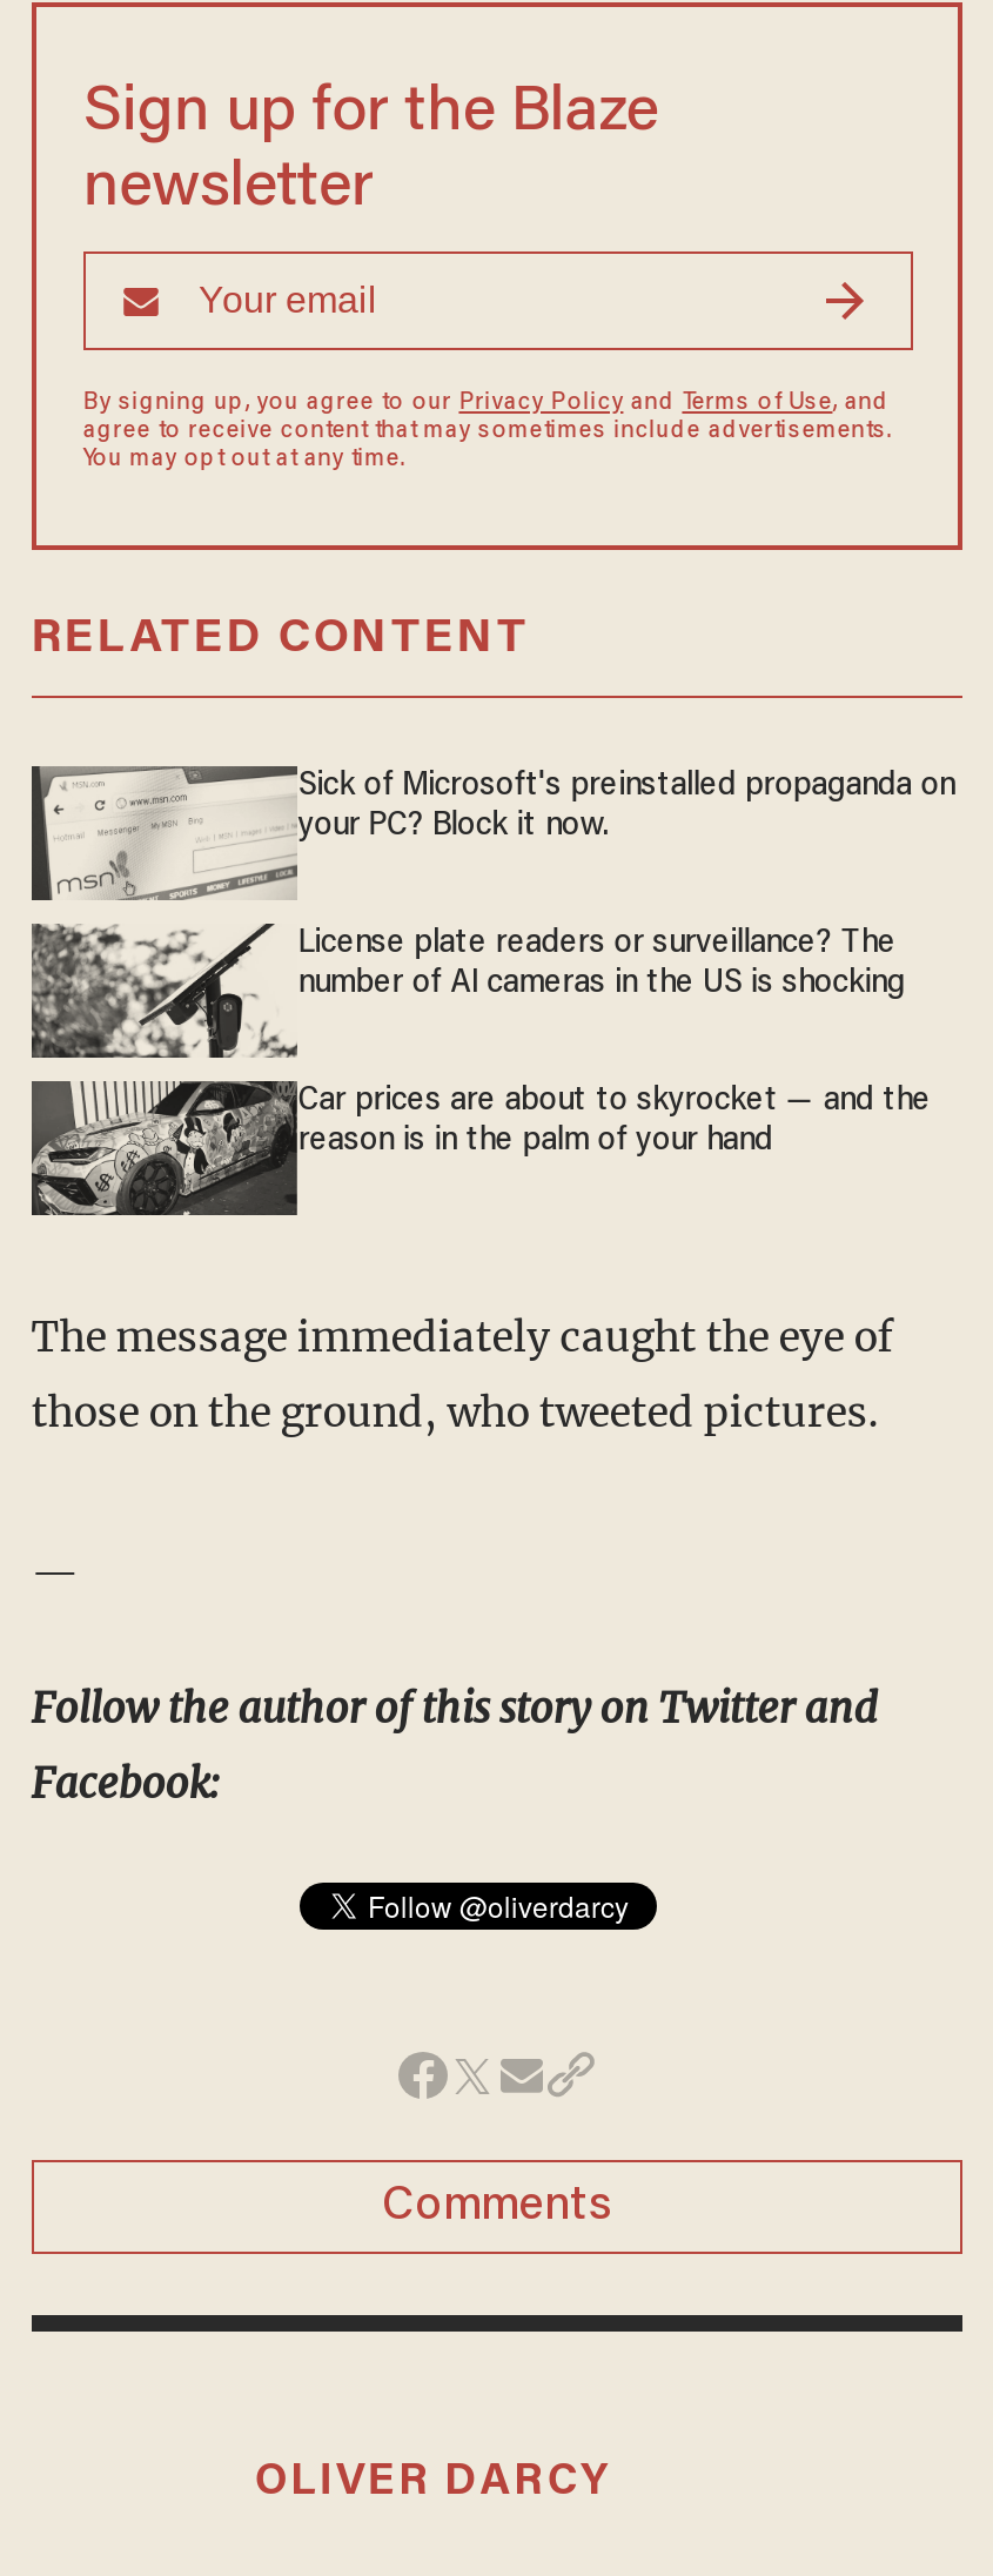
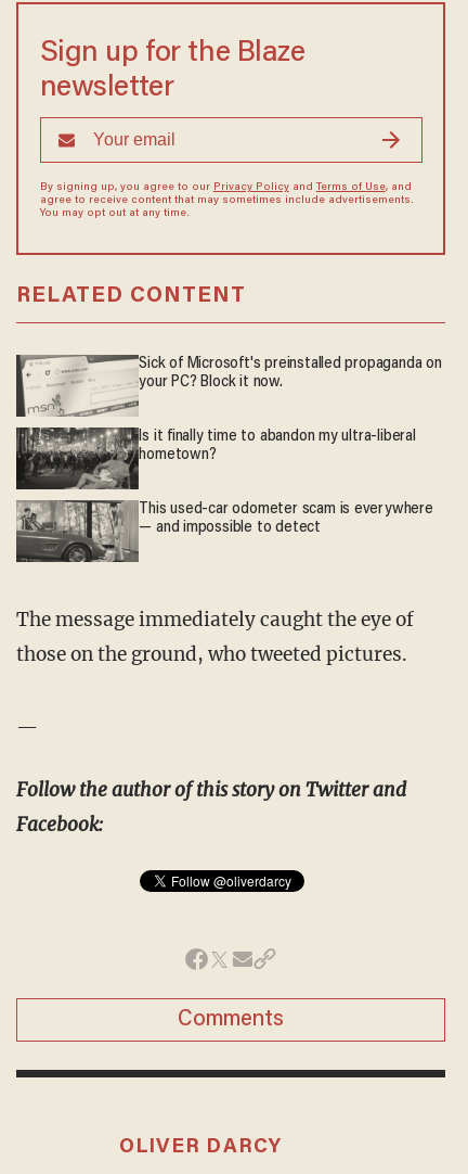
[29,924,905,1058] [image] | License plate readers or surveillance? The | number of AI cameras in the US is shocking -> [15,426,416,490] [image] | Is it finally time to abandon my ultra-liberal | hometown?
[32,1081,930,1215] [image] | Car prices are about to skyrocket — and the | reason is in the palm of your hand -> [16,500,433,563] [image] | This used-car odometer scam is everywhere | — and impossible to detect

